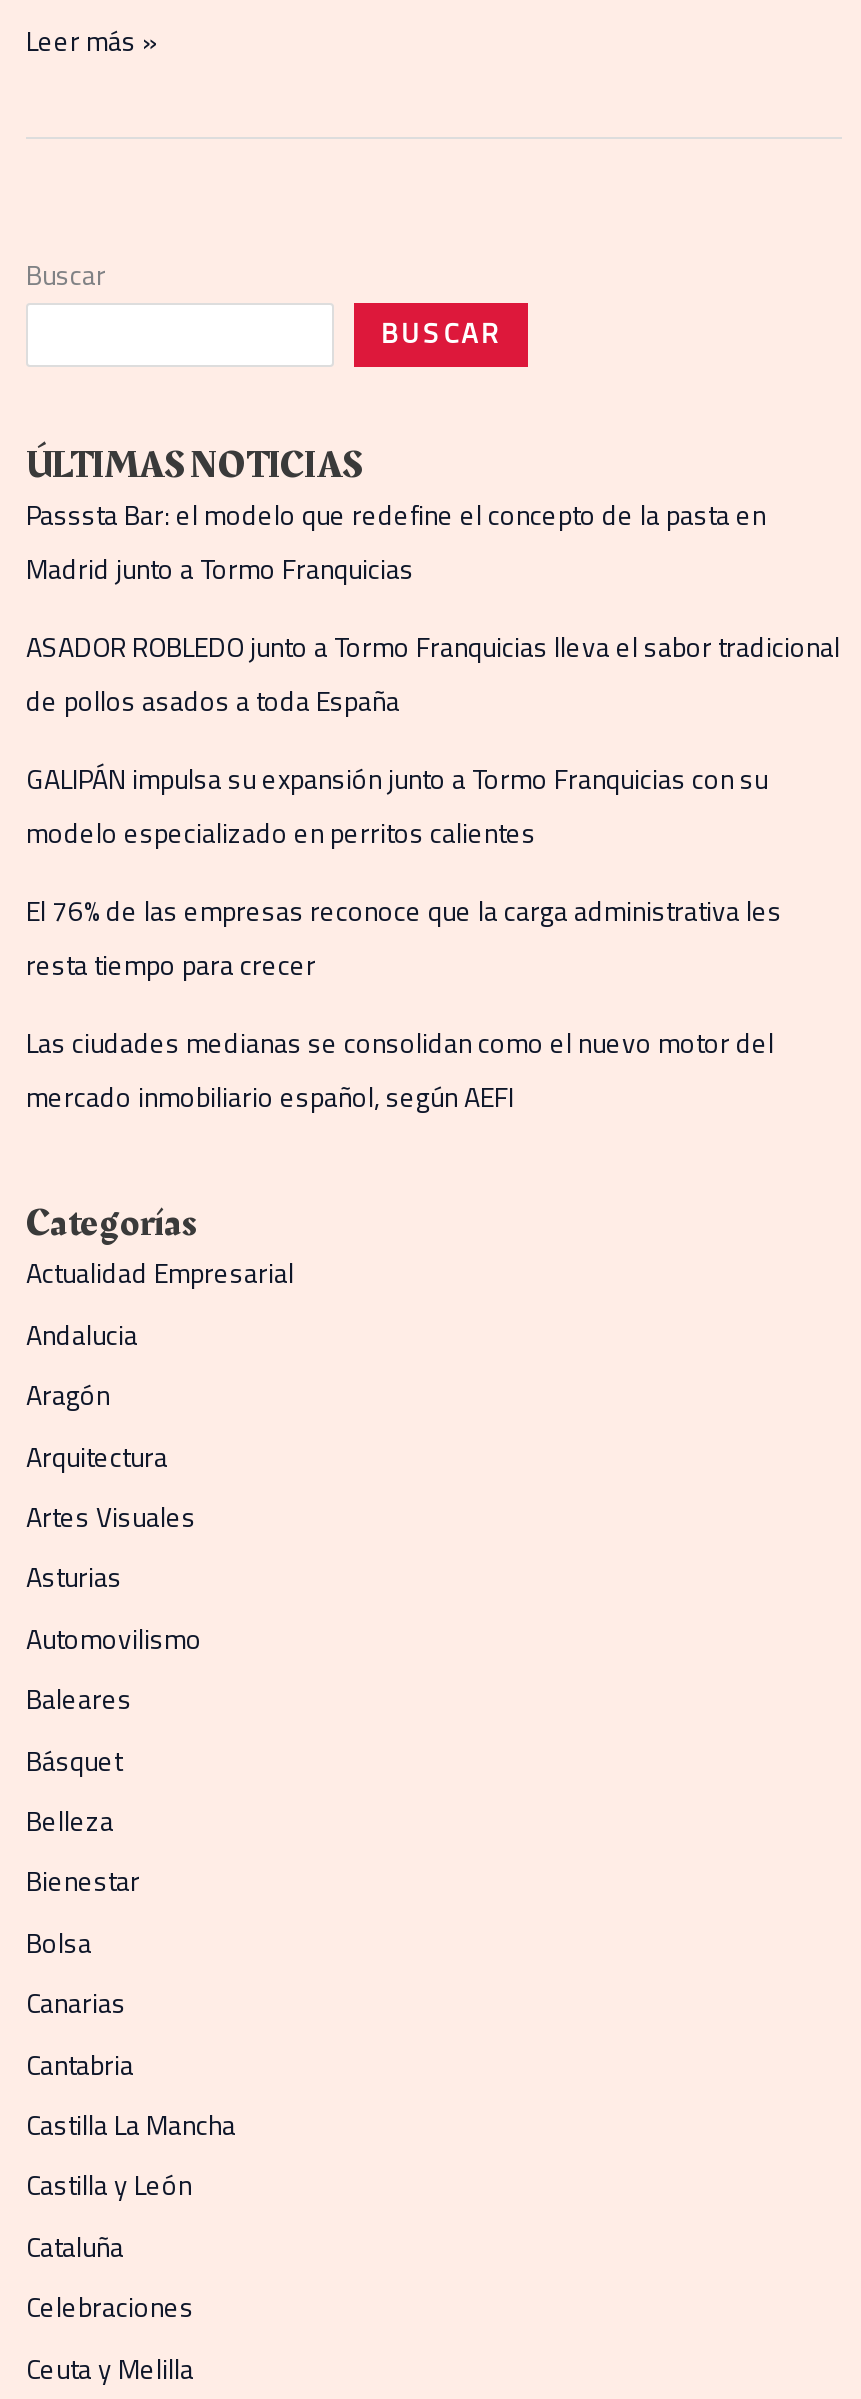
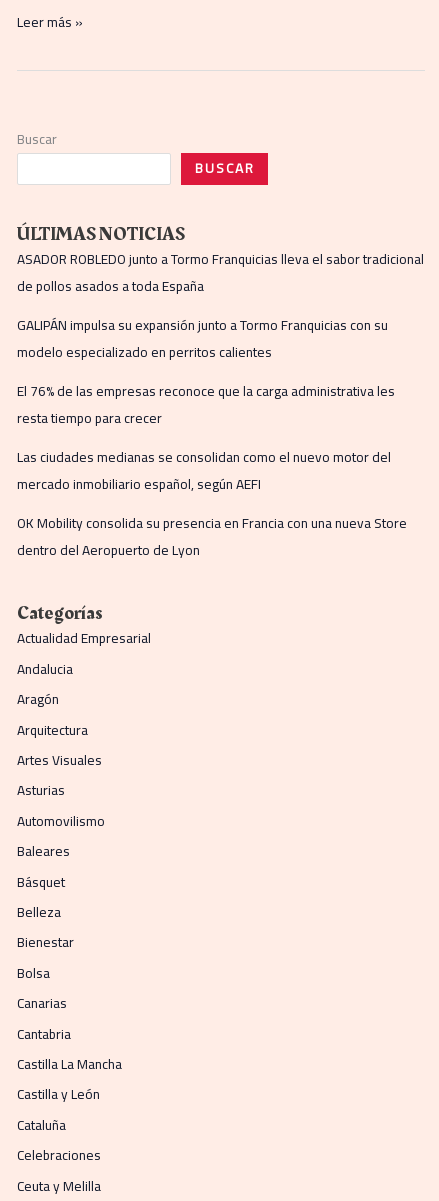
[26,489,766,595] Passsta Bar: el modelo que redefine el concepto de la pasta en | Madrid junto a Tormo Franquicias -> none
moved [26,621,840,1123] -> [17,246,424,497]: ASADOR ROBLEDO junto a Tormo Franquicias lleva el sabor tradicional | de pollos asados a toda España | GALIPÁN impulsa su expansión junto a Tormo Franquicias con su | modelo especializado en perritos calientes | El 76% de las empresas reconoce que la carga administrativa les | resta tiempo para crecer | Las ciudades medianas se consolidan como el nuevo motor del | mercado inmobiliario español, según AEFI
none -> [17,510,407,563] OK Mobility consolida su presencia en Francia con una nueva Store | dentro del Aeropuerto de Lyon

